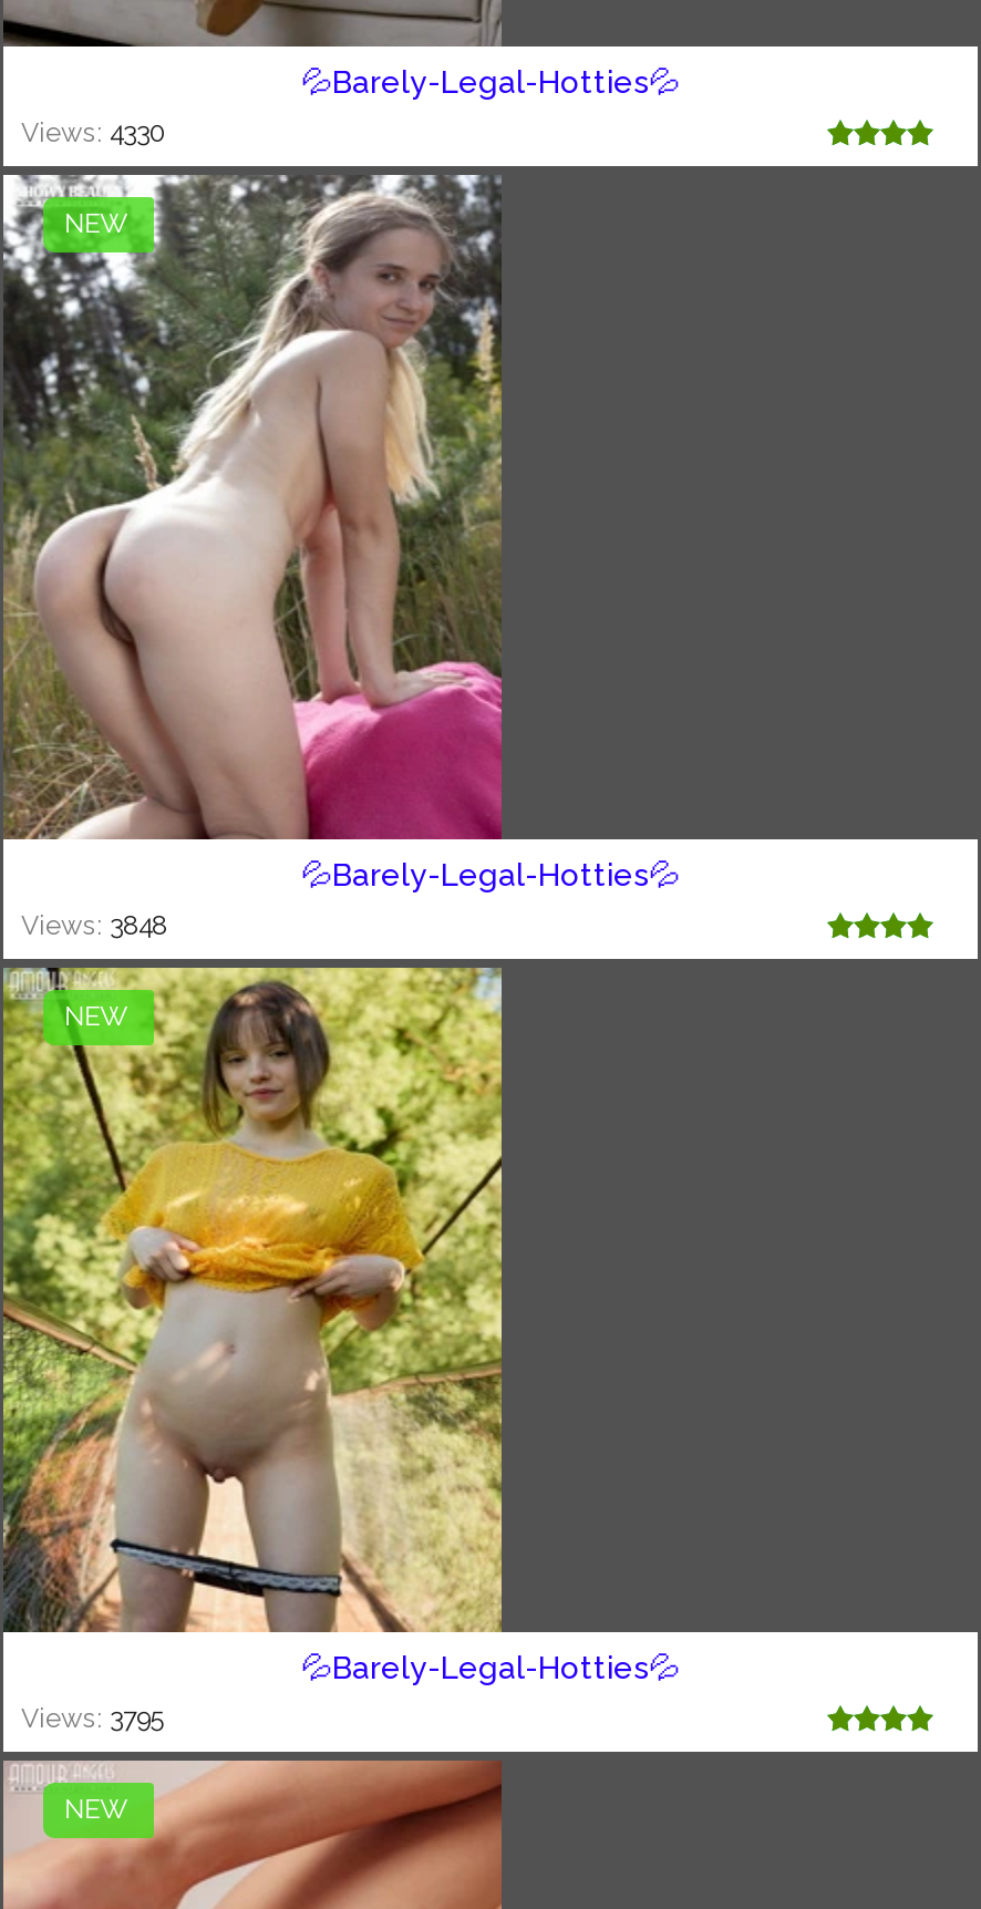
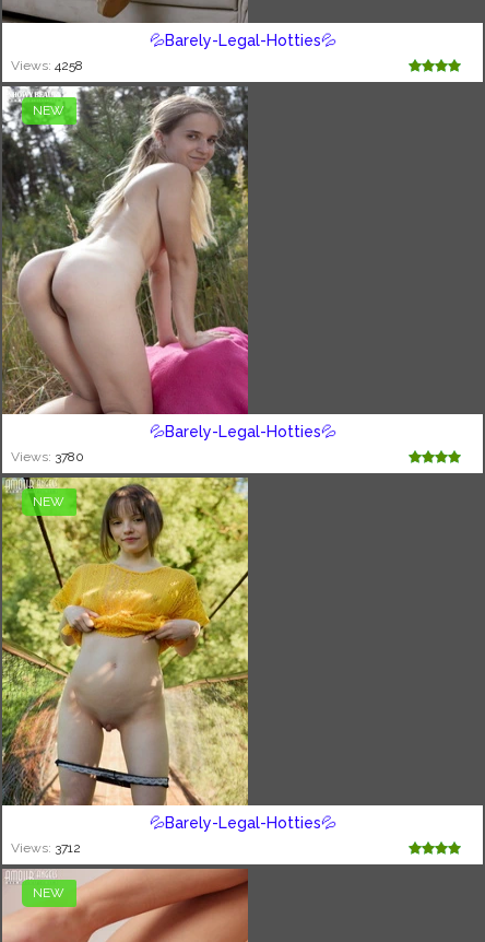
[21,117,167,148] Views: 4330 -> [11,58,83,73] Views: 4258
[21,910,167,941] Views: 3848 -> [11,449,84,464] Views: 3780
[21,1703,163,1734] Views: 3795 -> [11,840,81,856] Views: 3712

